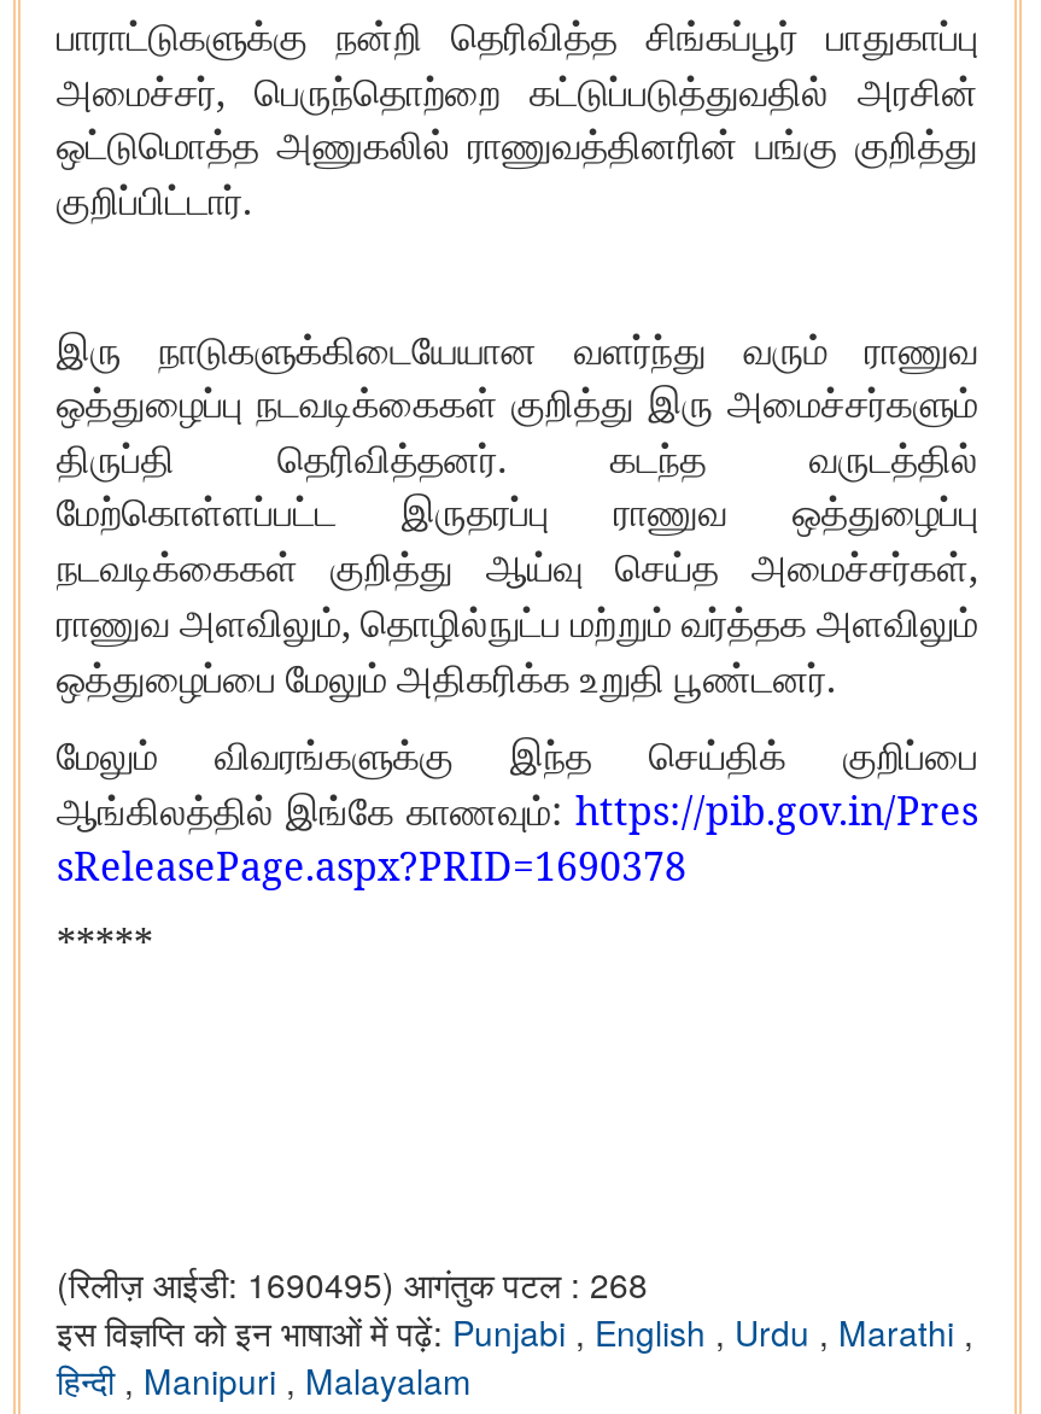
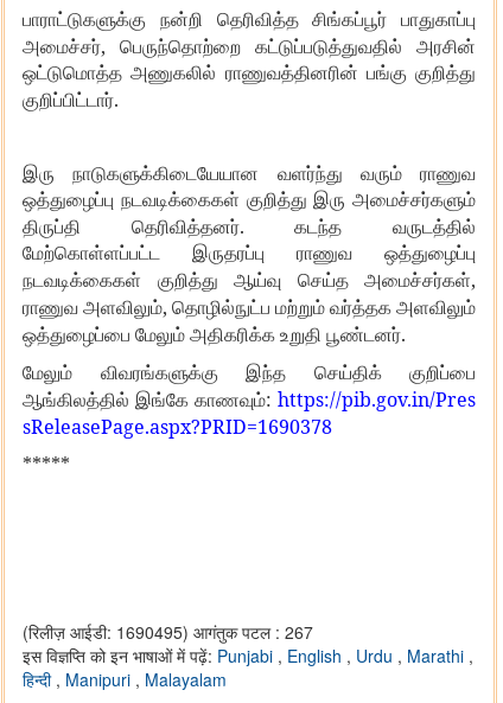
[57,1260,648,1308] (रिलीज़ आईडी: 1690495) आगंतुक पटल : 268 -> [23,620,313,644] (रिलीज़ आईडी: 1690495) आगंतुक पटल : 267

